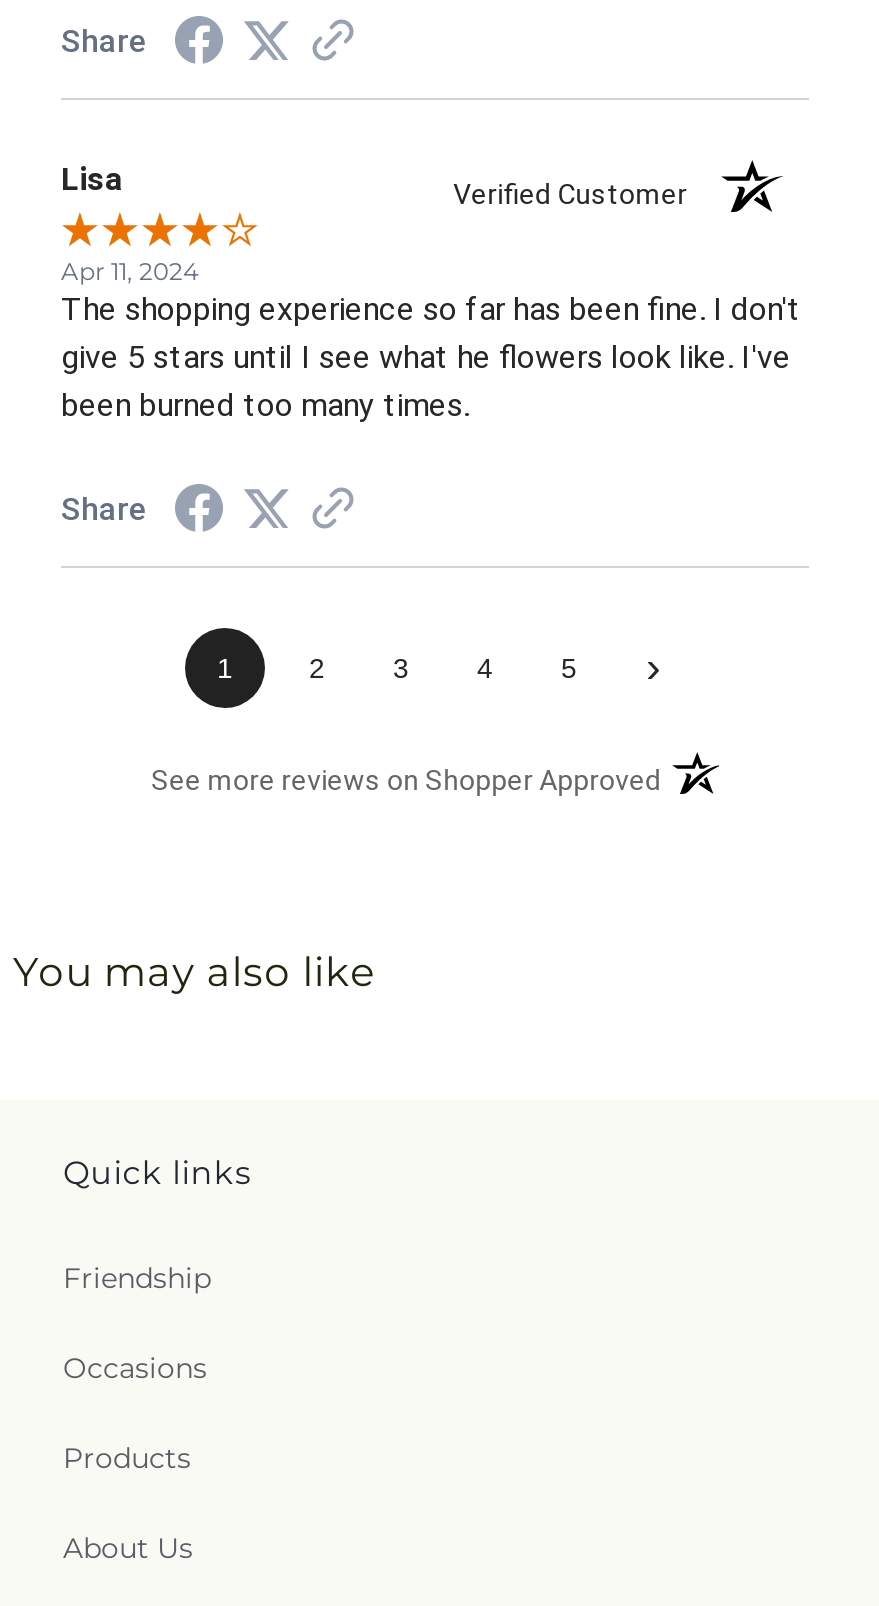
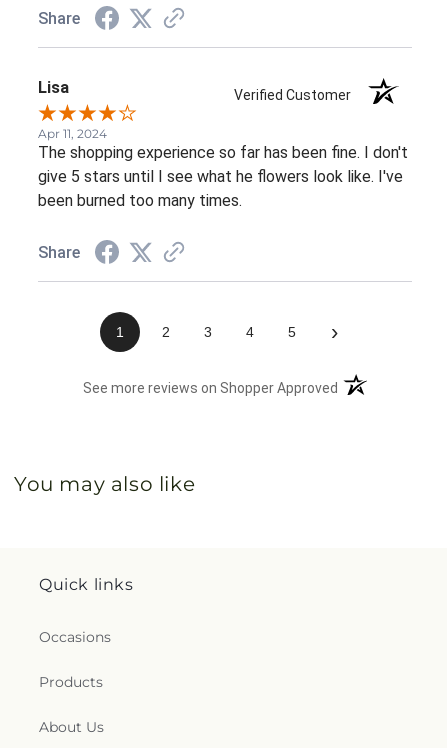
[63,1260,211,1296] Friendship -> none

